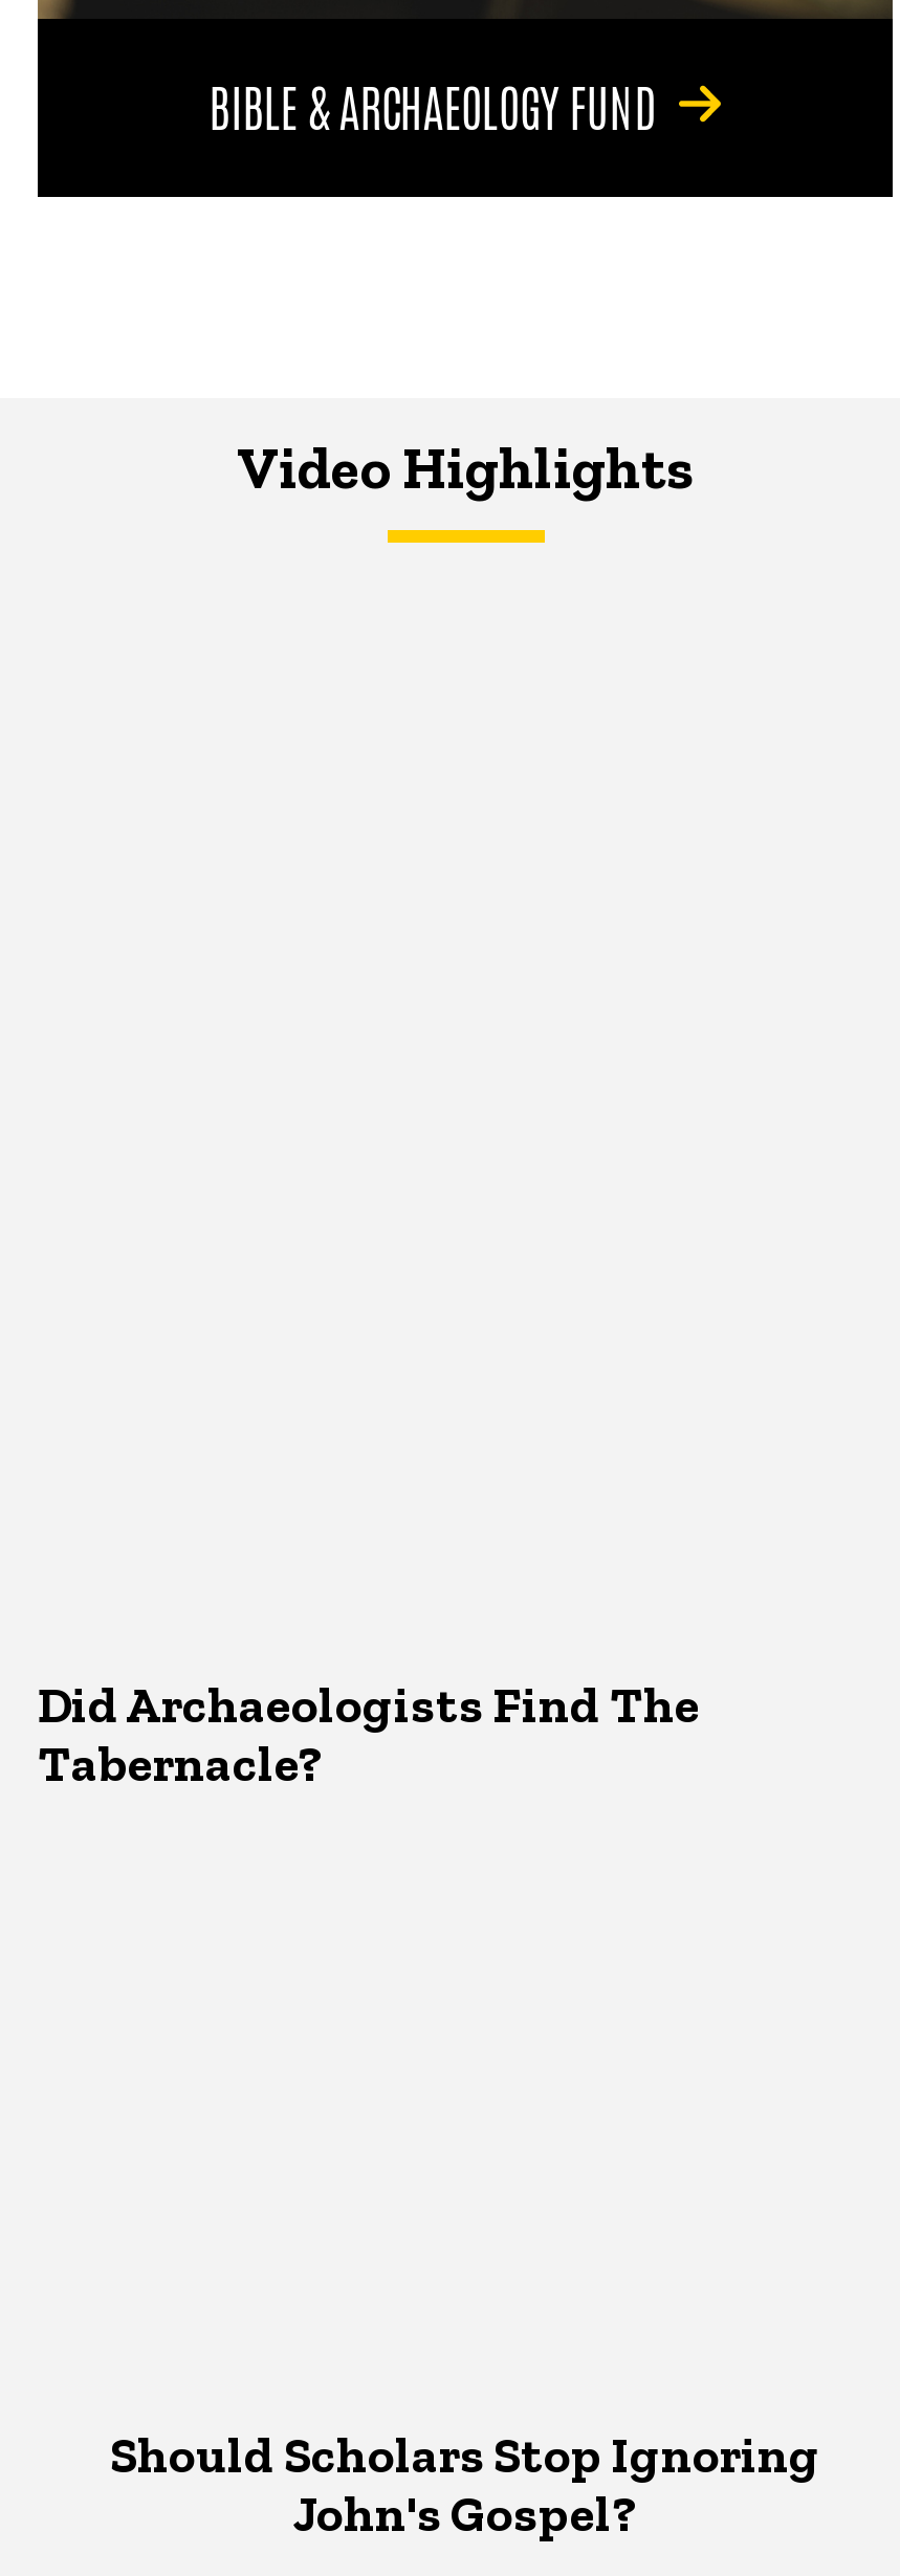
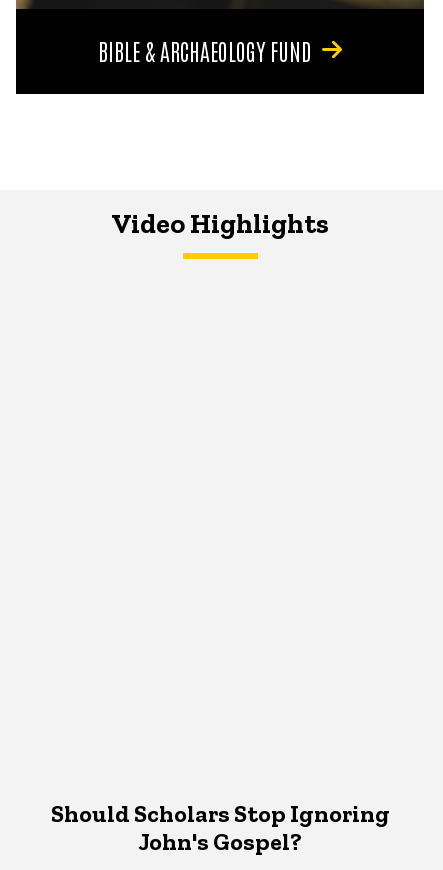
[38,1674,700,1793] Did Archaeologists Find The | Tabernacle? -> none

